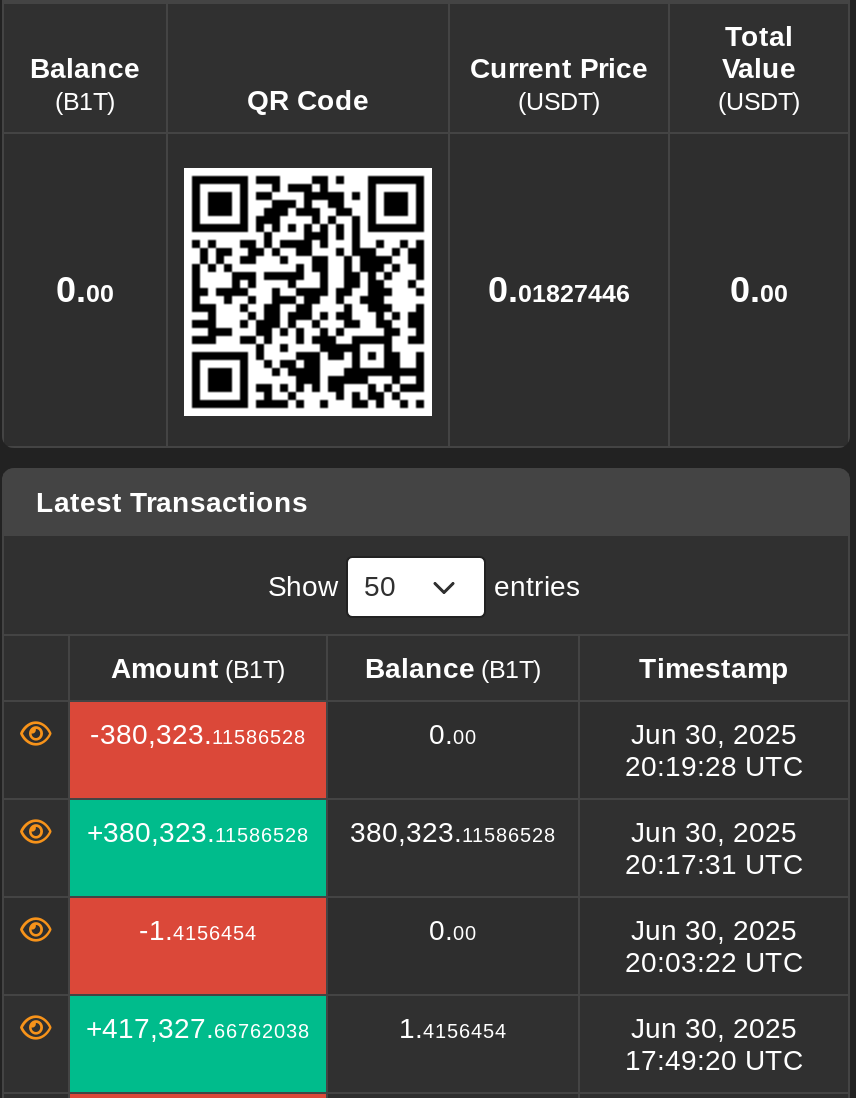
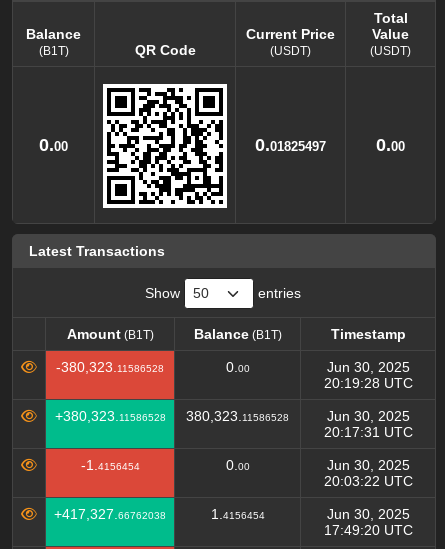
[488,270,630,310] 0.01827446 -> [255,135,326,155] 0.01825497

